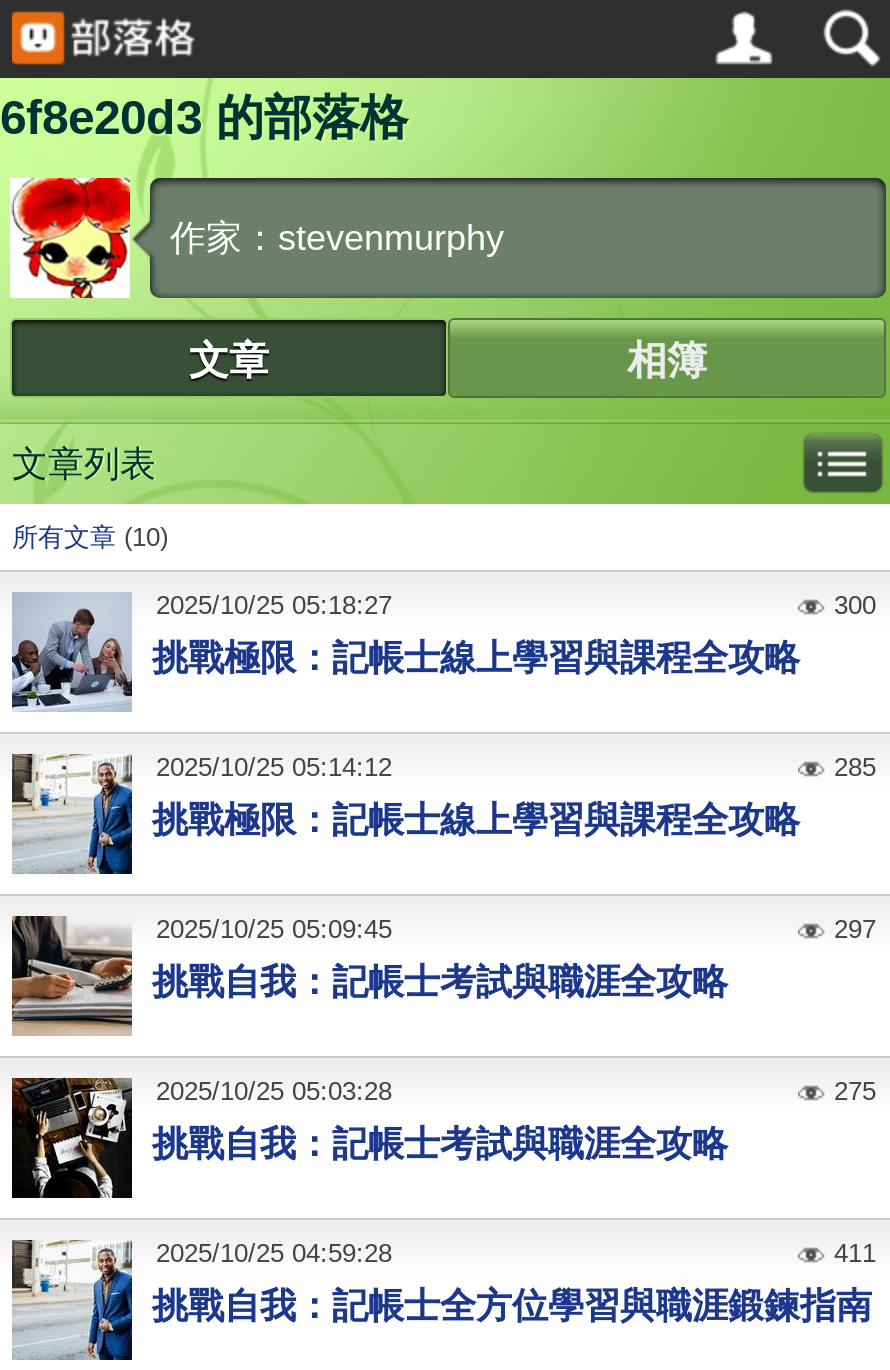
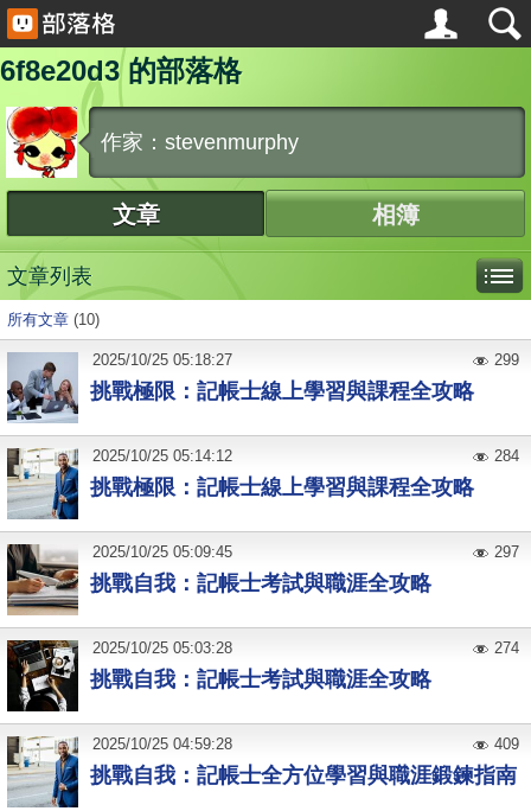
[834,590,876,620] 300 -> [494,351,519,369] 299
[834,752,876,782] 285 -> [494,447,519,465] 284
[834,1076,876,1106] 275 -> [494,639,519,657] 274
[834,1238,876,1268] 411 -> [494,735,519,753] 409

